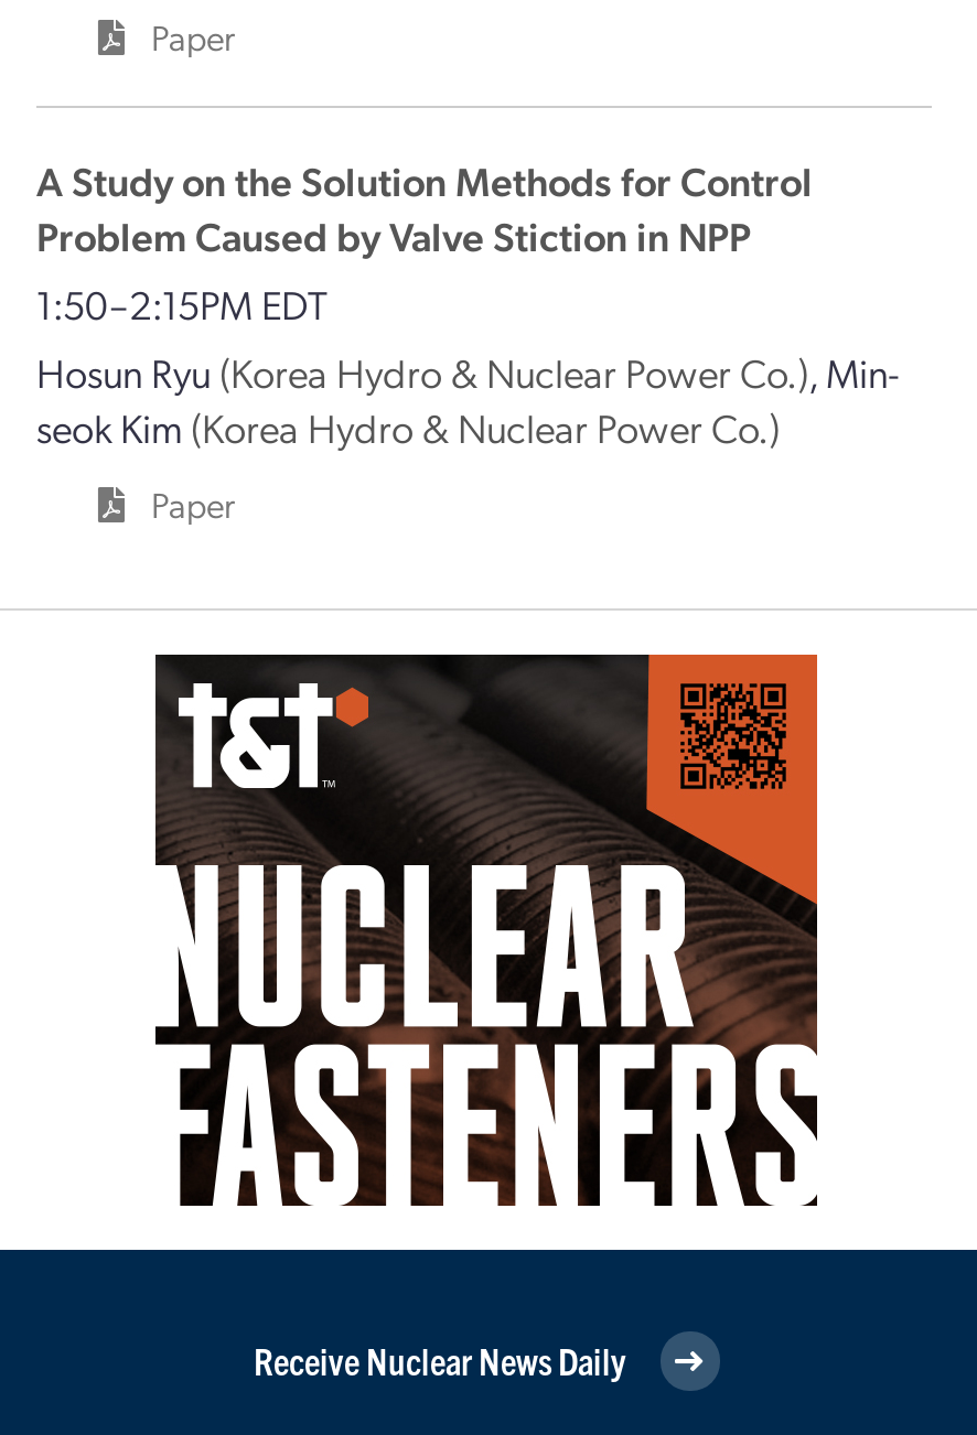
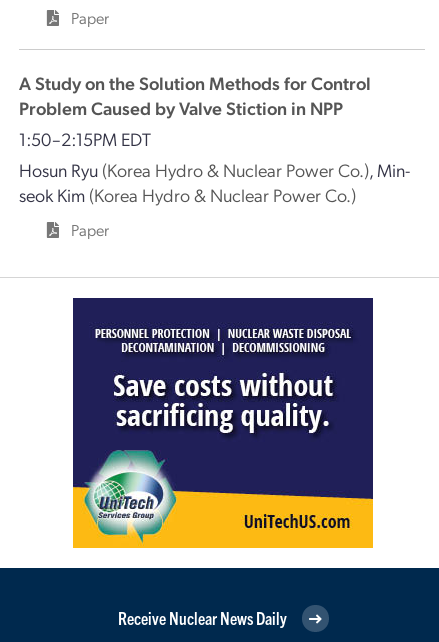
[155,652,819,1208] [image] -> [72,297,374,549] [image]

